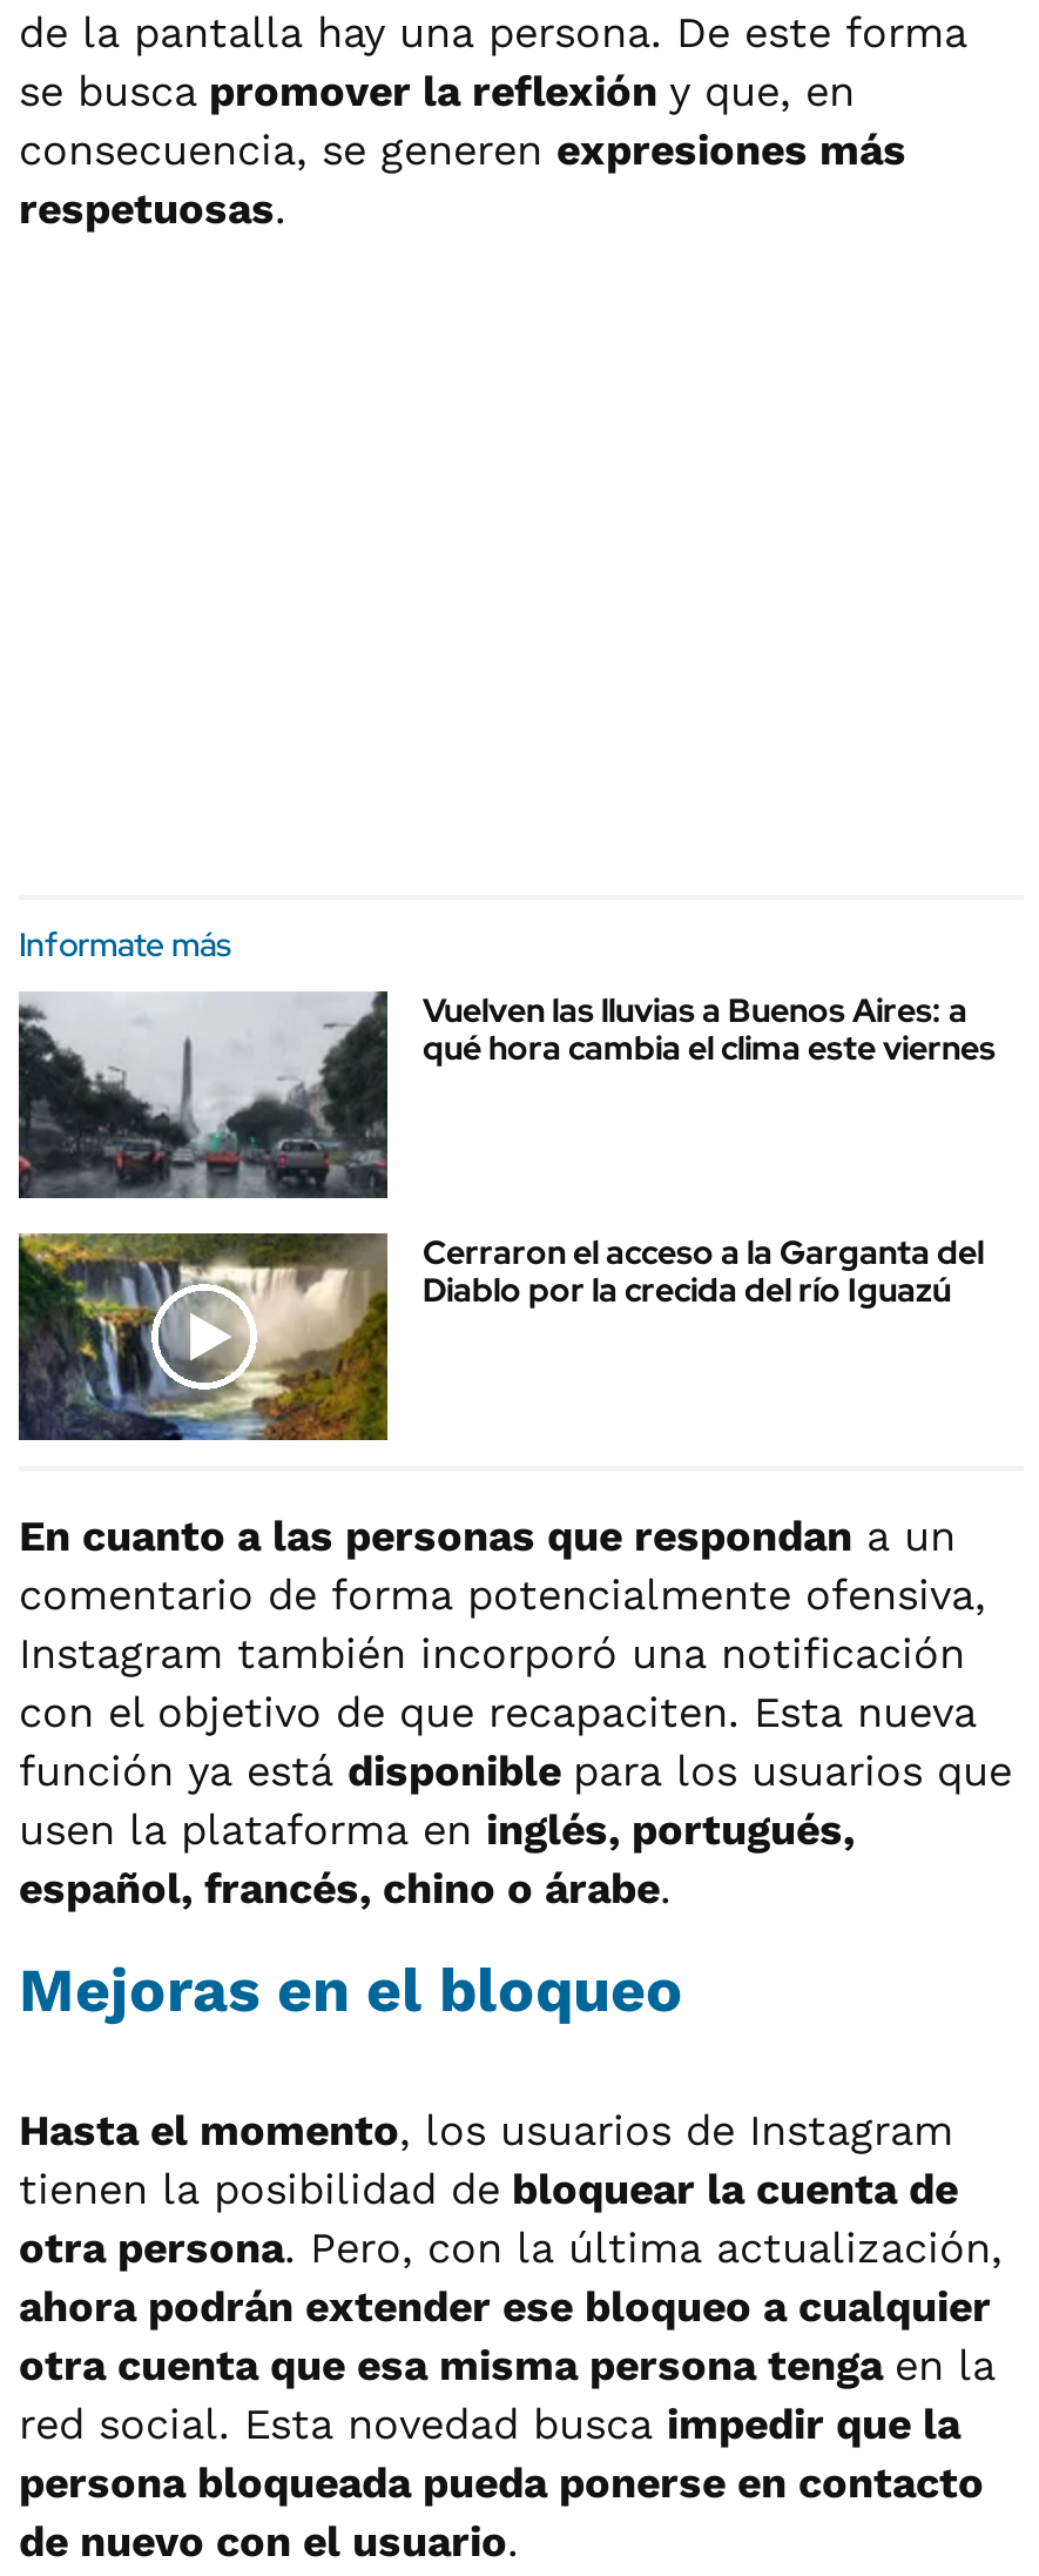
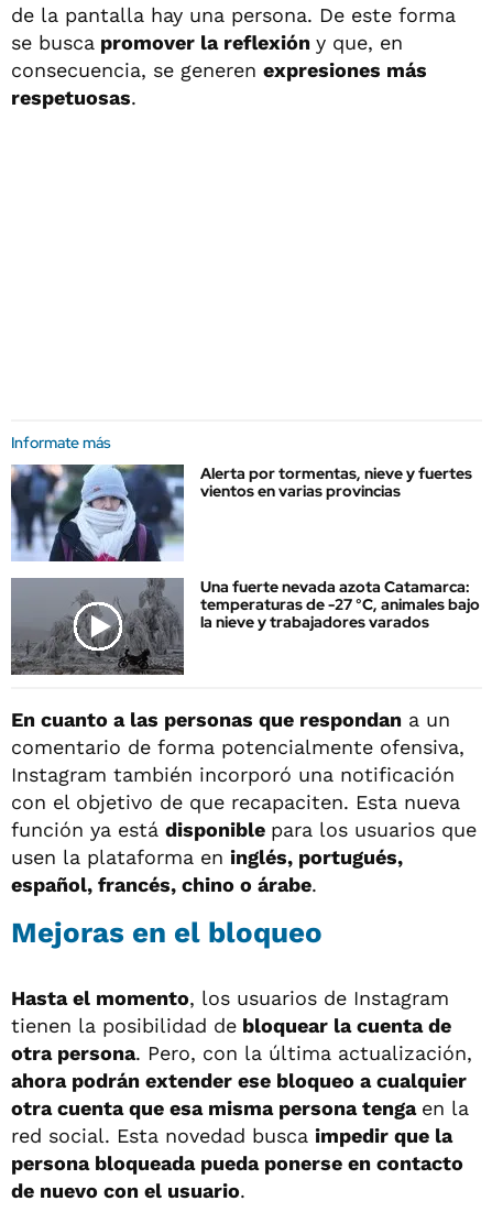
[16,989,996,1200] [image] | Vuelven las lluvias a Buenos Aires: a | qué hora cambia el clima este viernes -> [10,463,472,563] [image] | Alerta por tormentas, nieve y fuertes | vientos en varias provincias
[16,1231,984,1442] [image] | Cerraron el acceso a la Garganta del | Diablo por la crecida del río Iguazú -> [10,577,480,676] [image] | Una fuerte nevada azota Catamarca: | temperaturas de -27 °C, animales bajo | la nieve y trabajadores varados

